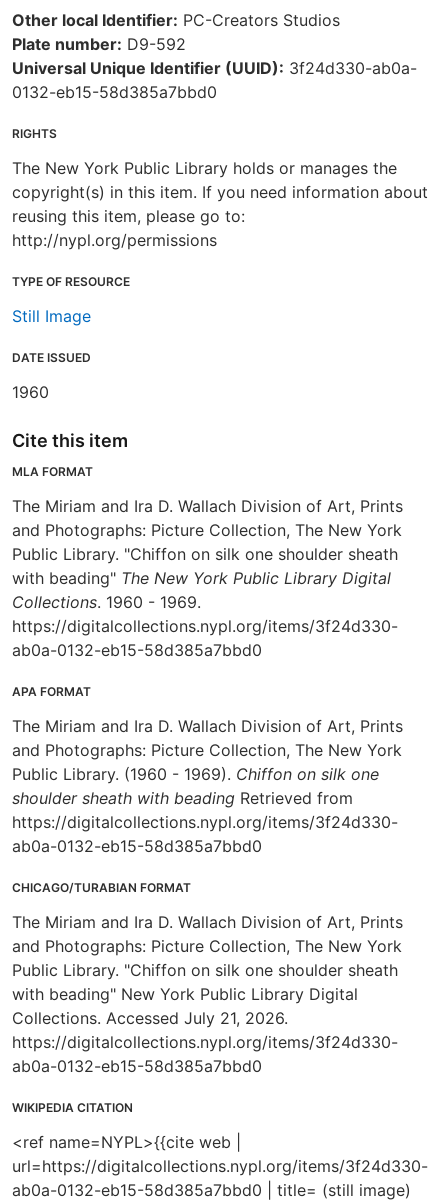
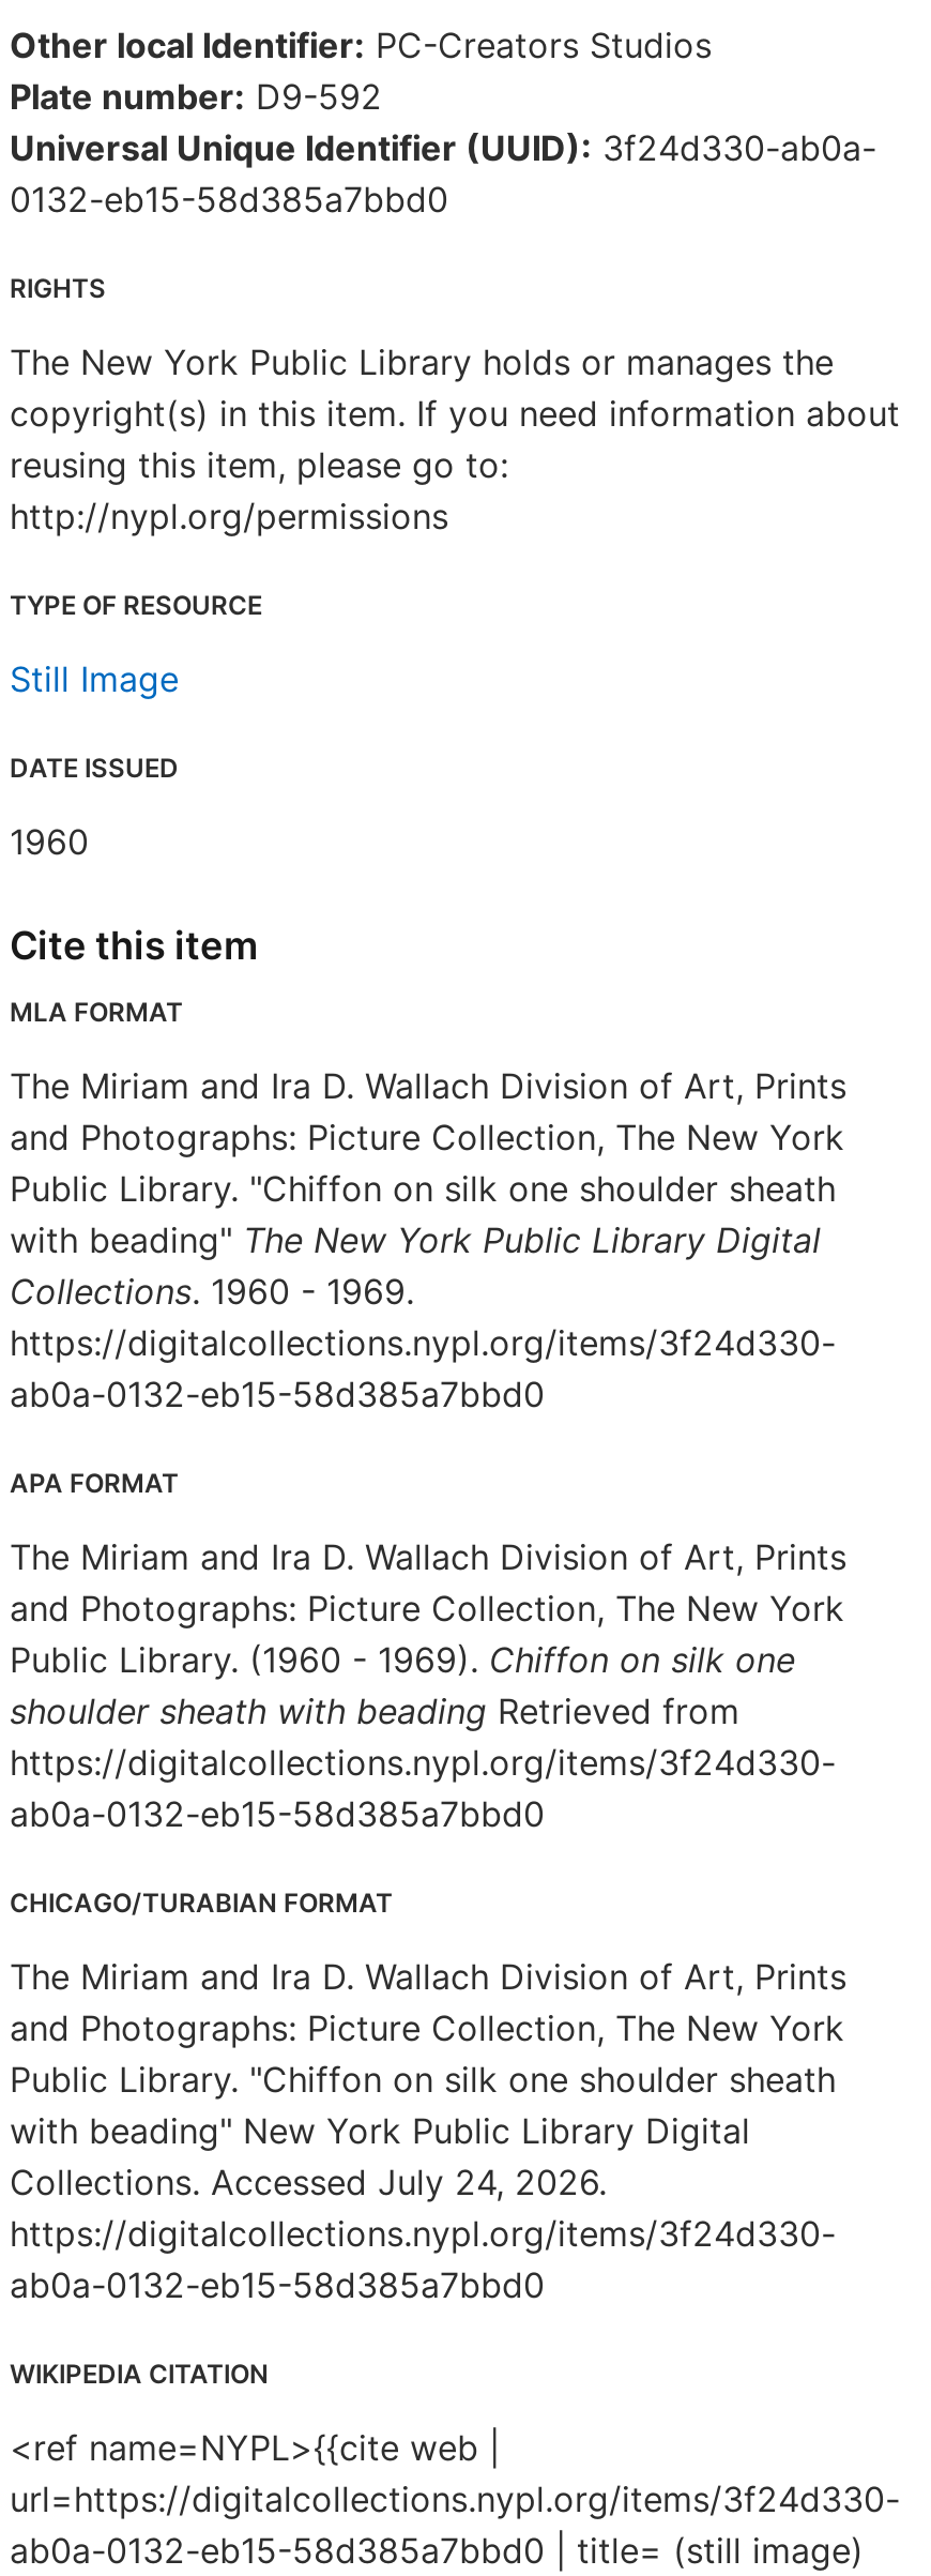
[12,1008,288,1028] Collections. Accessed July 21, 2026. -> [10,2161,607,2203] Collections. Accessed July 24, 2026.

